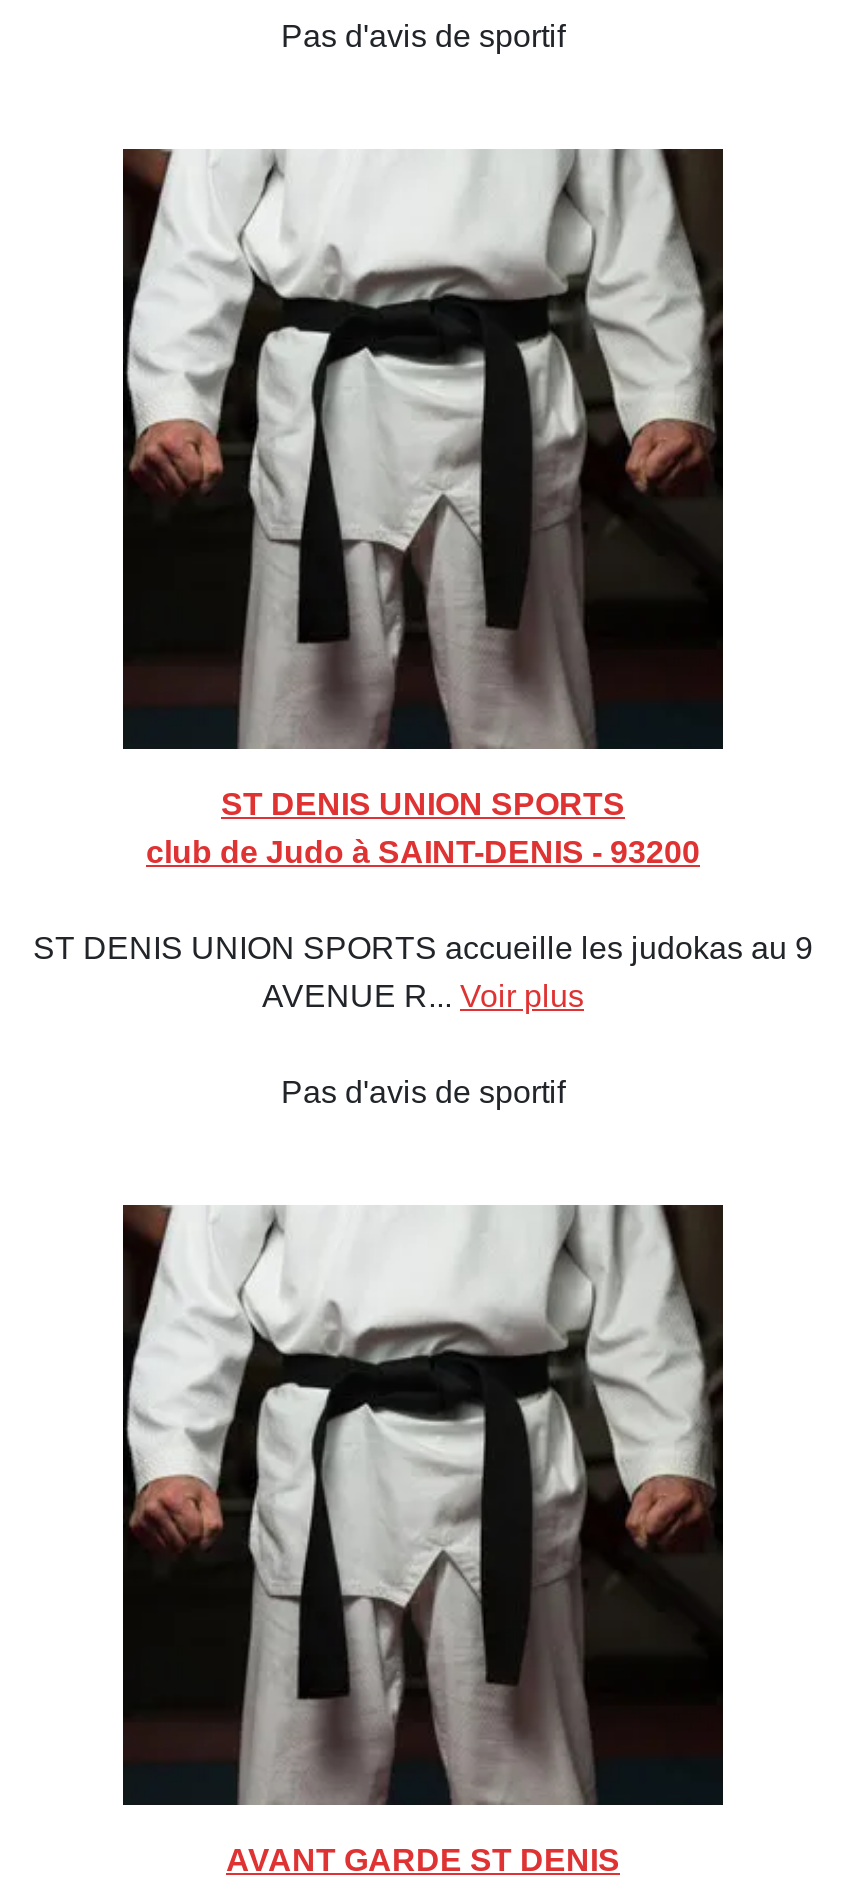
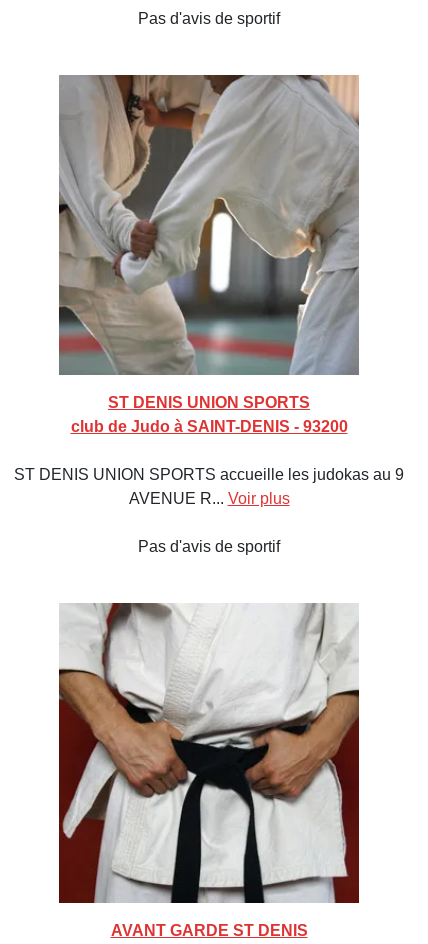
[121,147,725,749] [image] -> [58,74,360,376] [image]
[121,1203,725,1807] [image] -> [58,602,360,904] [image]

